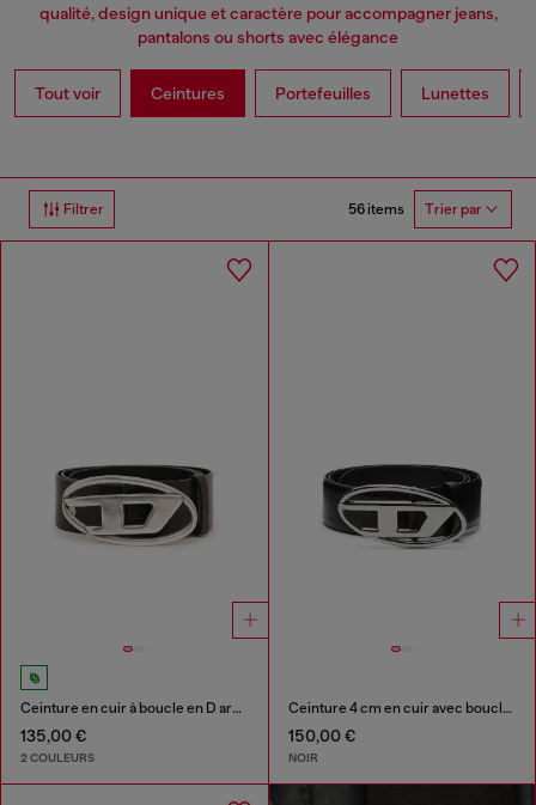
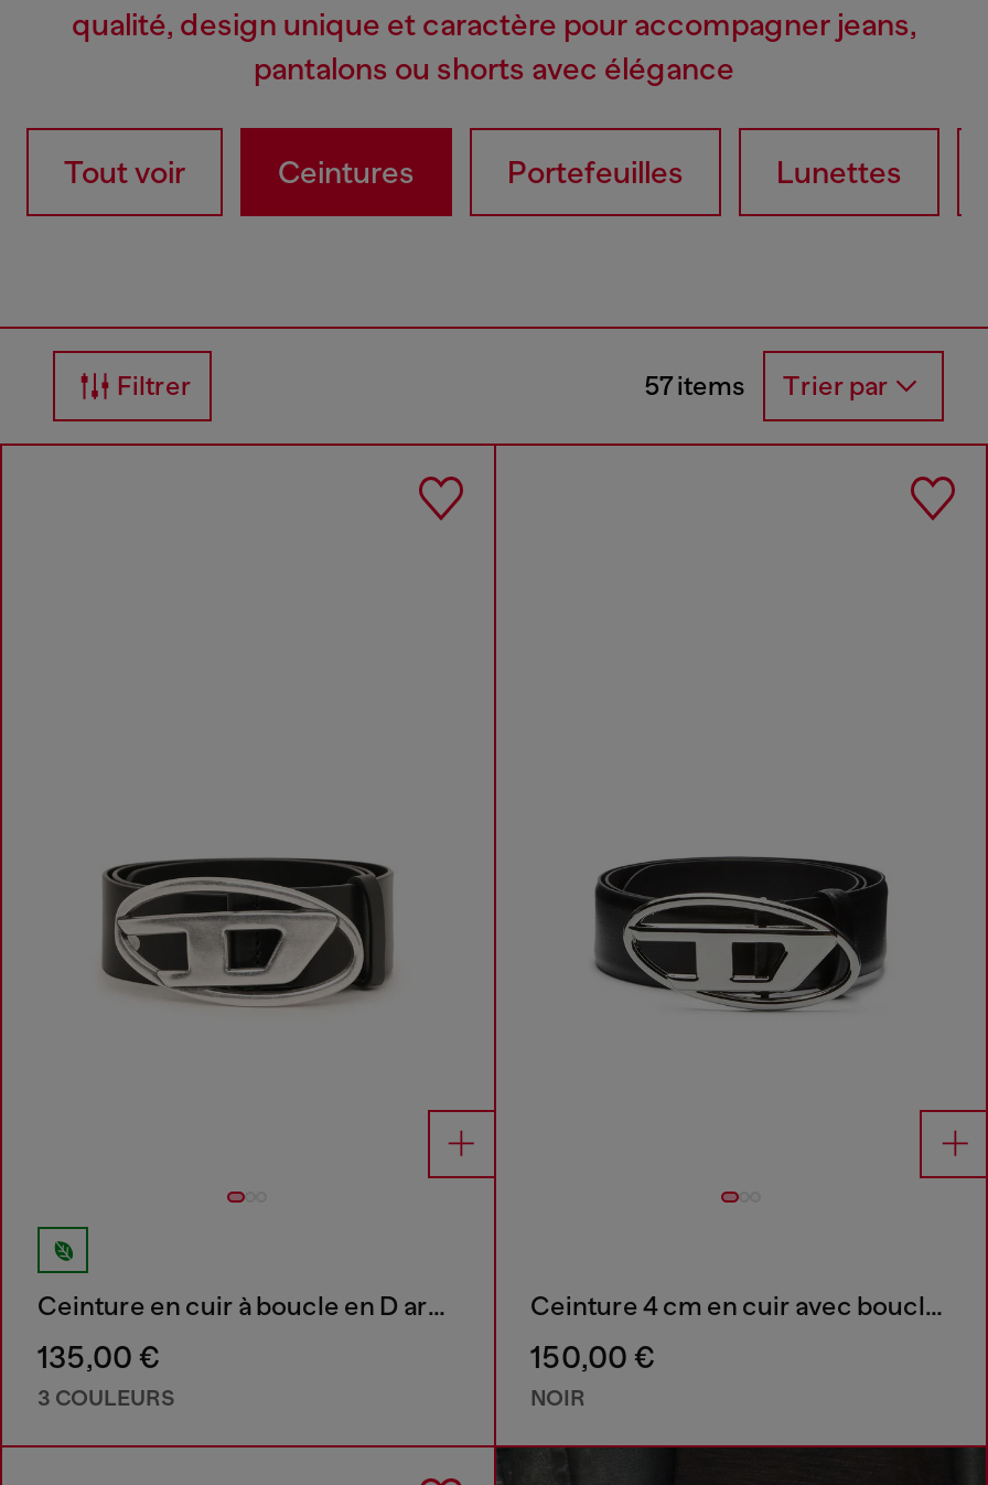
[348,201,482,218] 56 items Trier par -> [644,370,889,402] 57 items Trier par
[20,749,95,765] 2 COULEURS -> [37,1383,174,1411] 3 COULEURS

